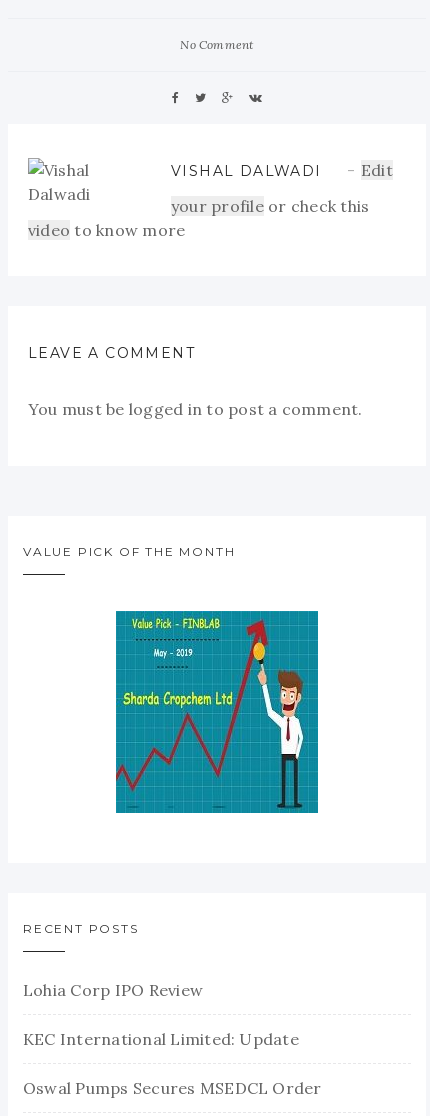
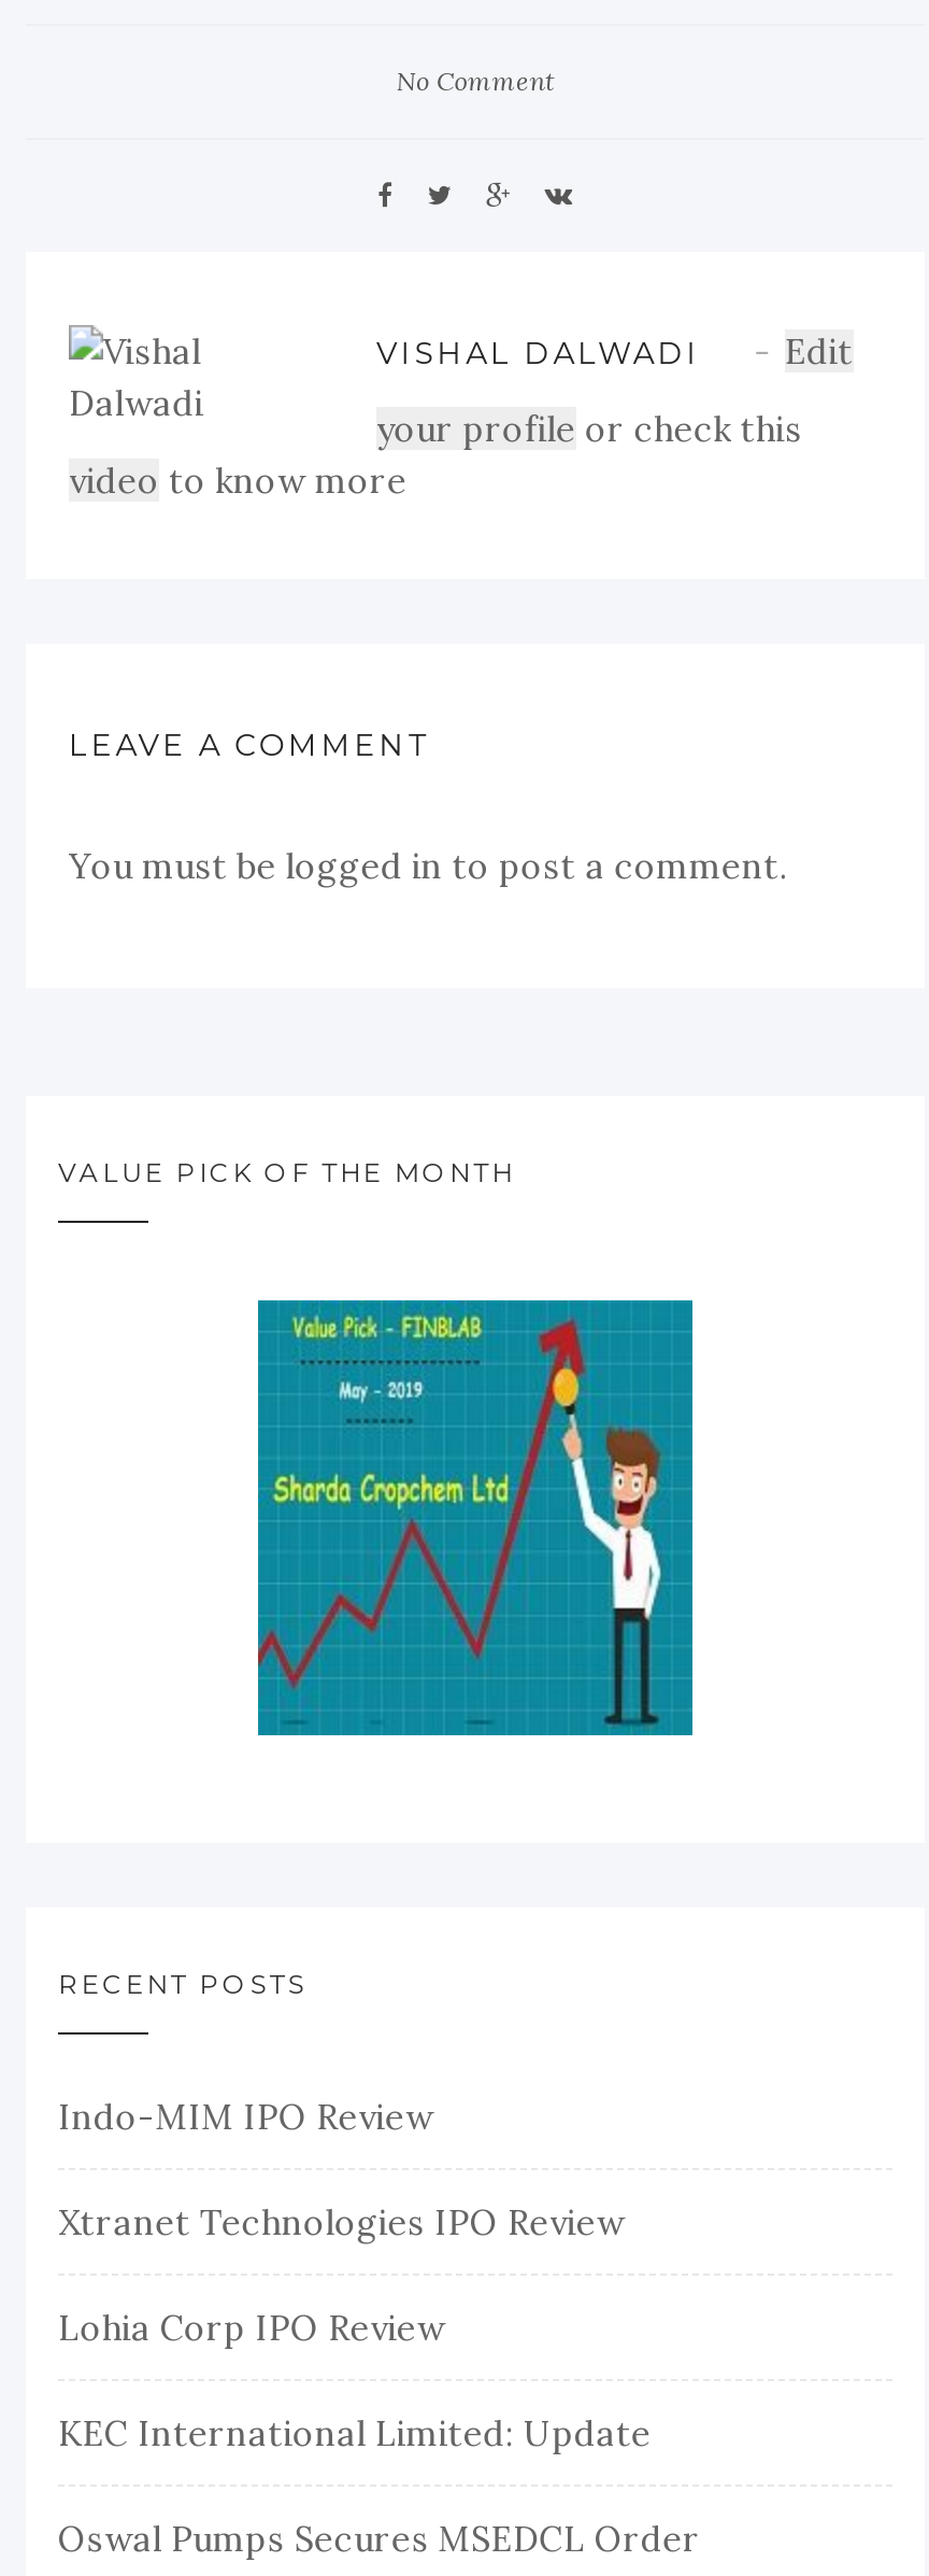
none -> [58,2094,625,2243] Indo-MIM IPO Review | Xtranet Technologies IPO Review

